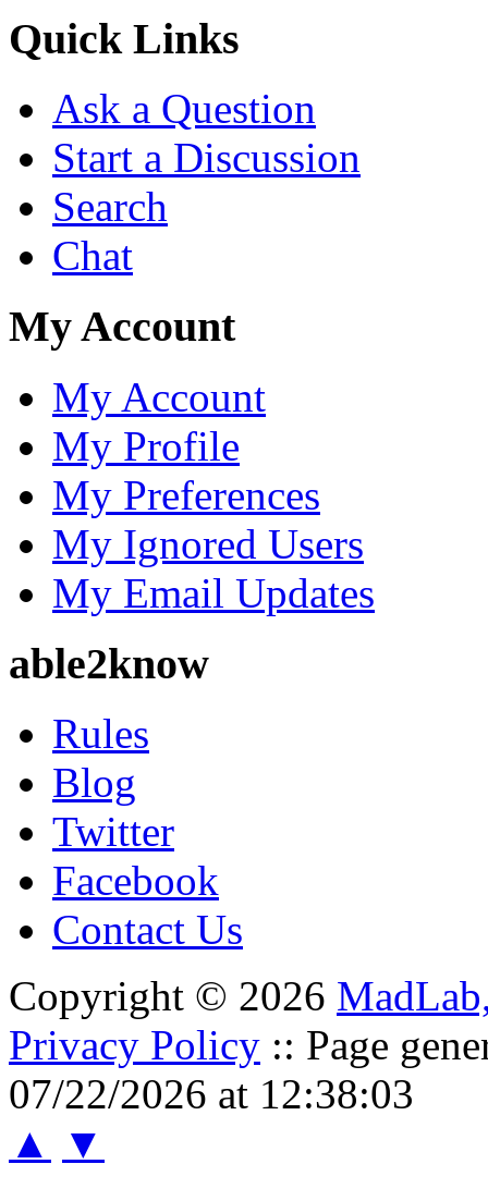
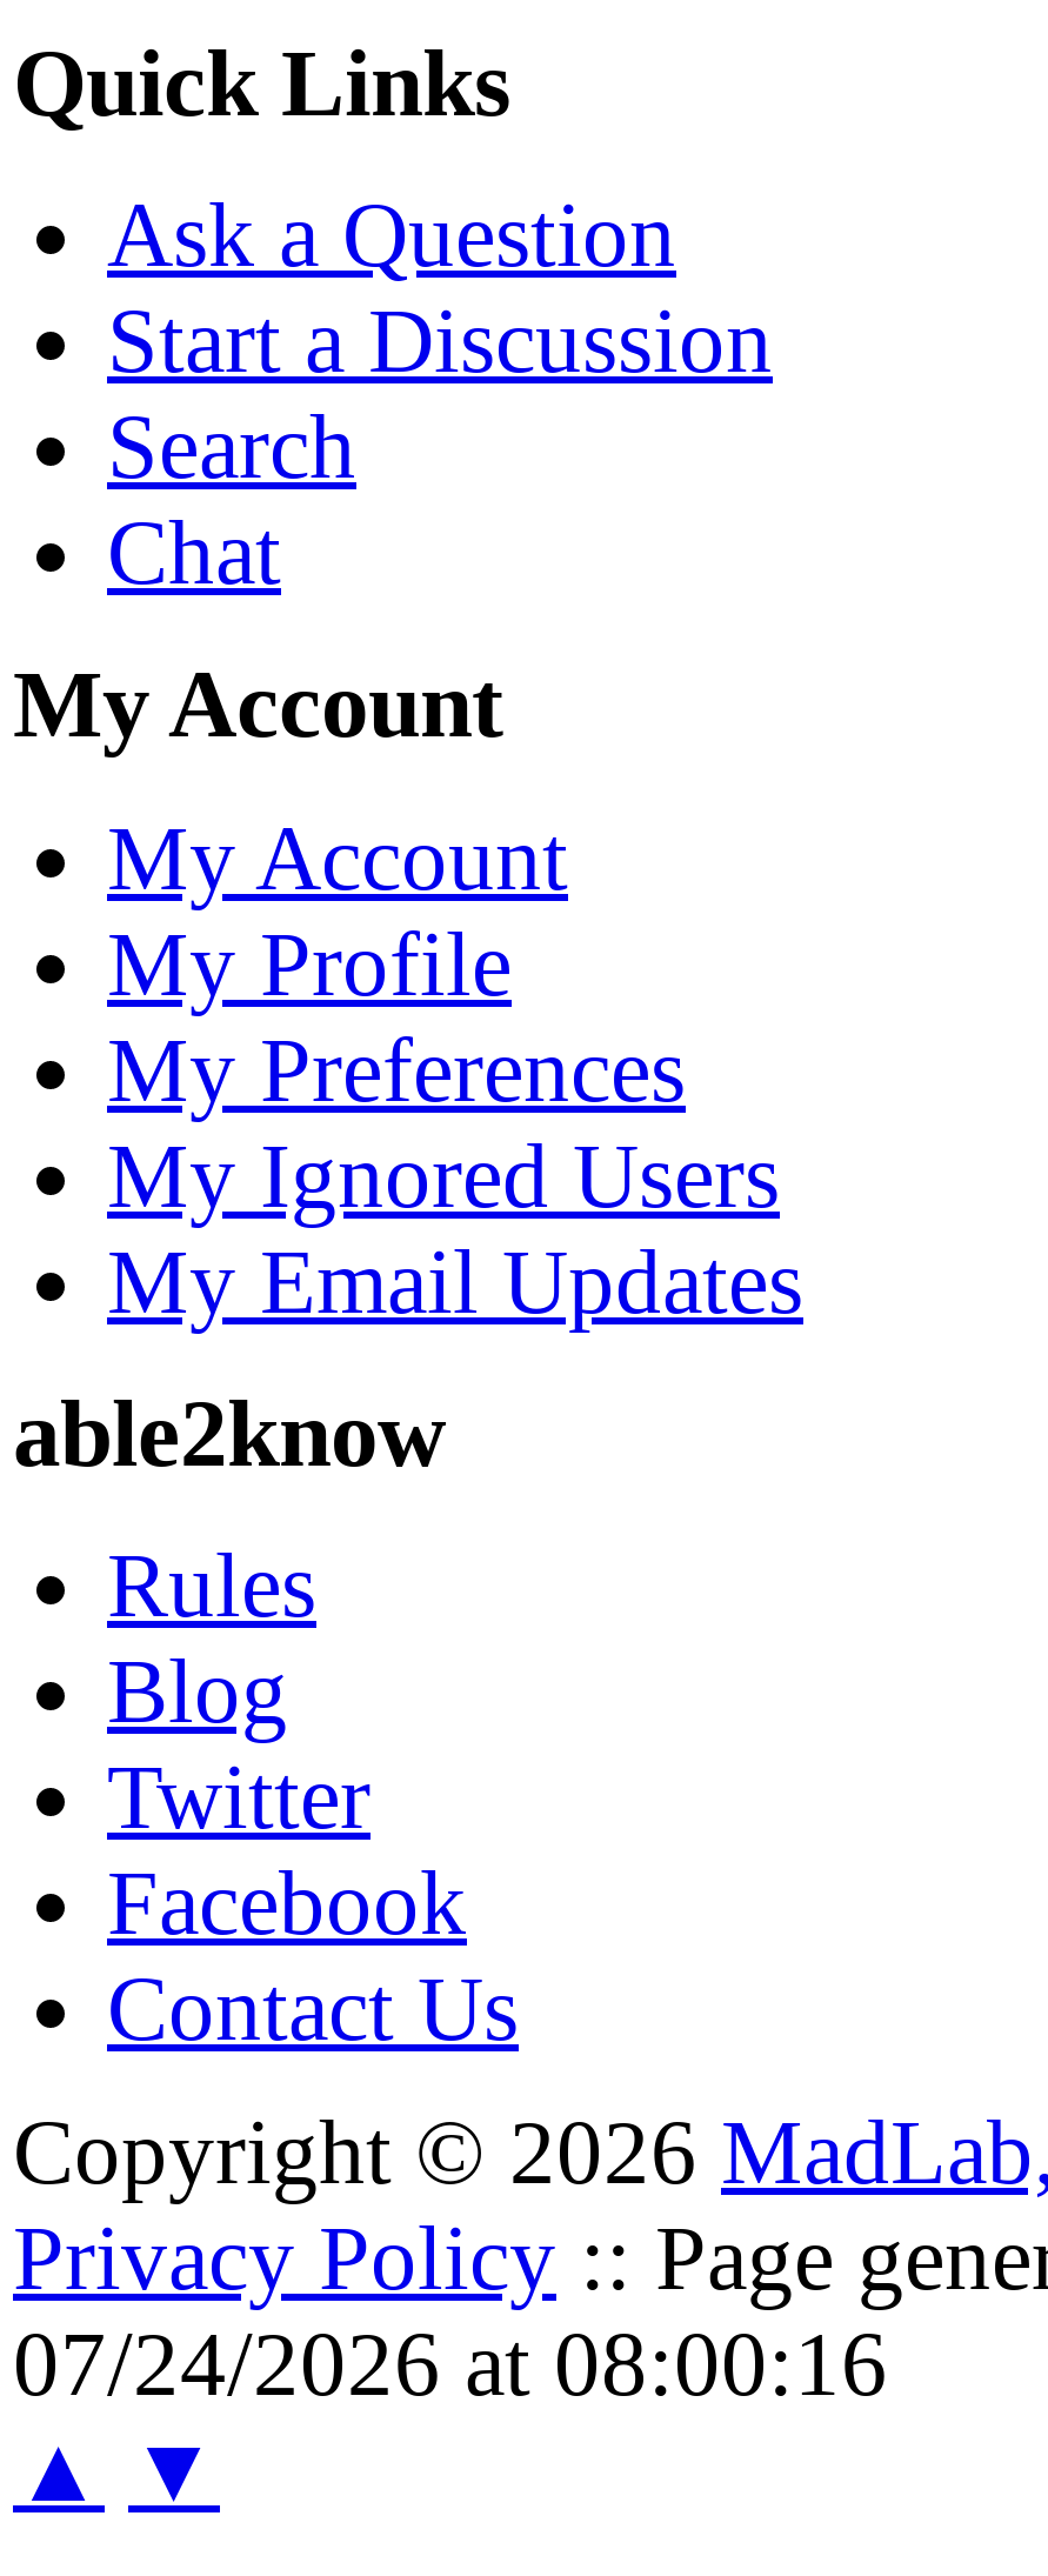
[9,1071,414,1117] 07/22/2026 at 12:38:03 -> [13,2313,888,2414] 07/24/2026 at 08:00:16

